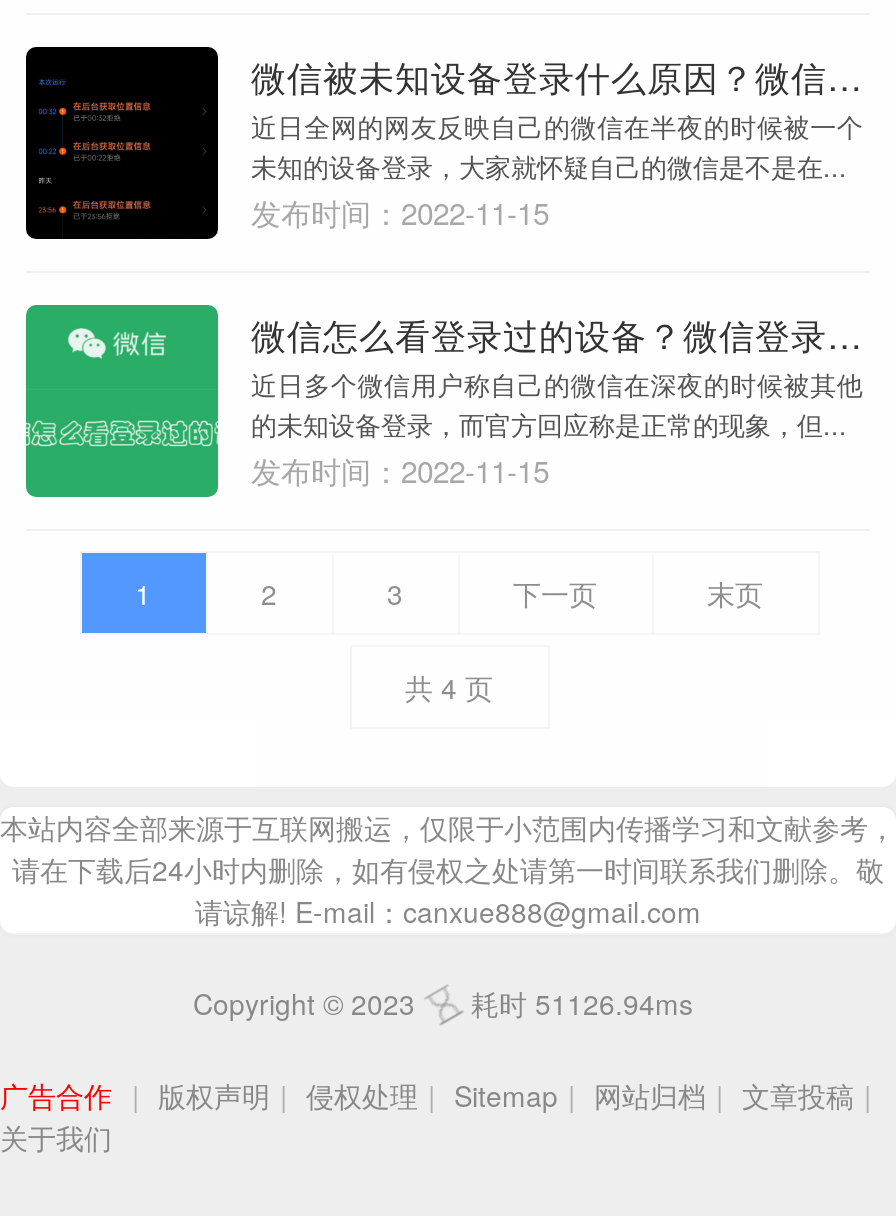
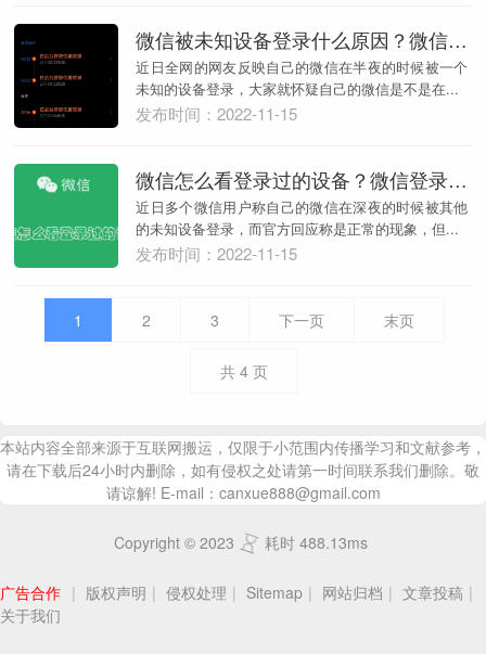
[193,984,693,1024] Copyright © 2023 耗时 51126.94ms -> [113,532,367,554] Copyright © 2023 耗时 488.13ms

